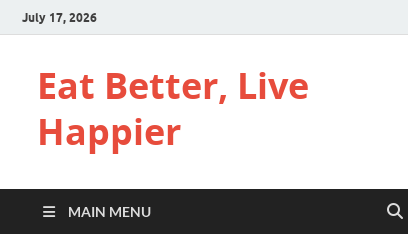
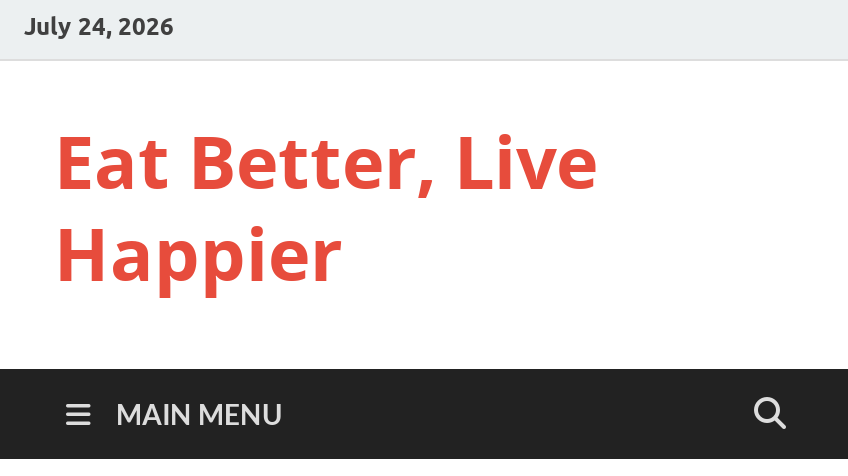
[22,9,97,24] July 17, 2026 -> [24,10,174,40] July 24, 2026

